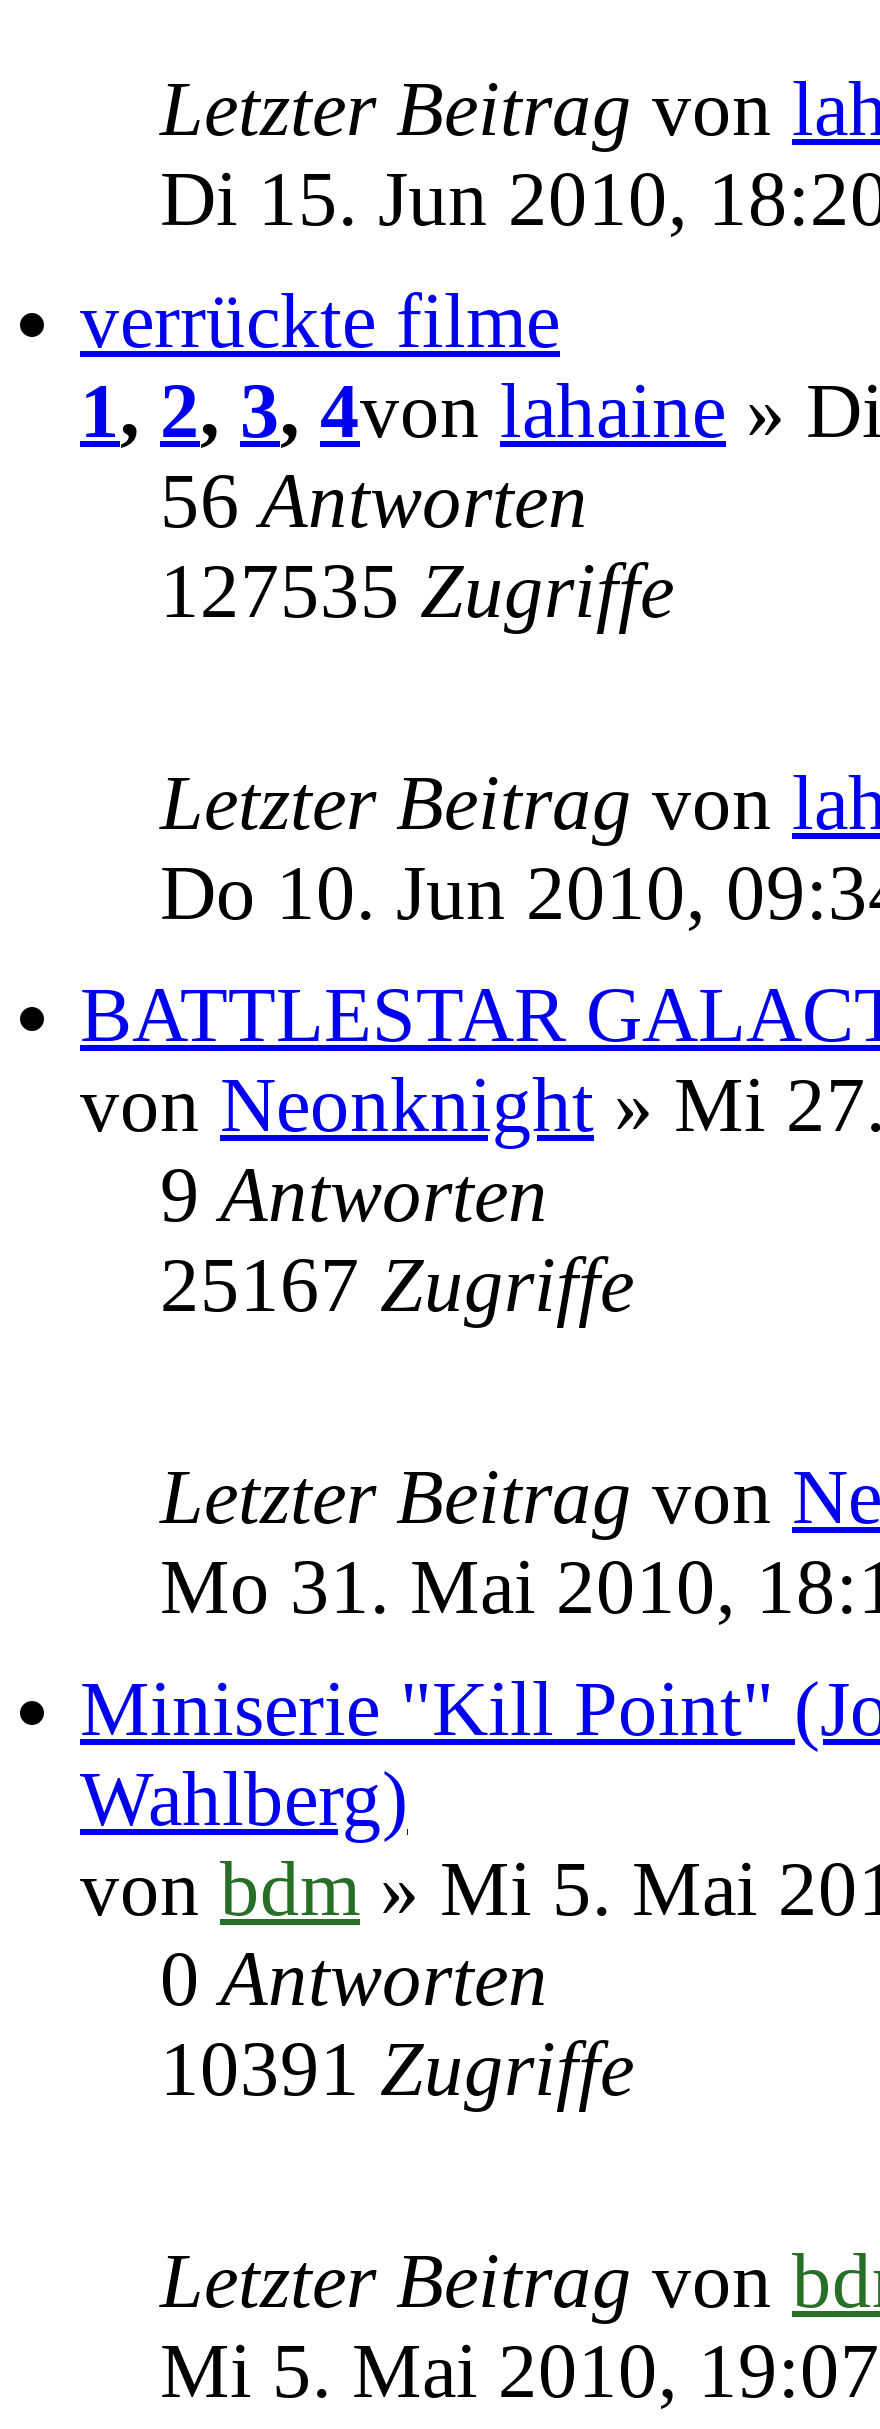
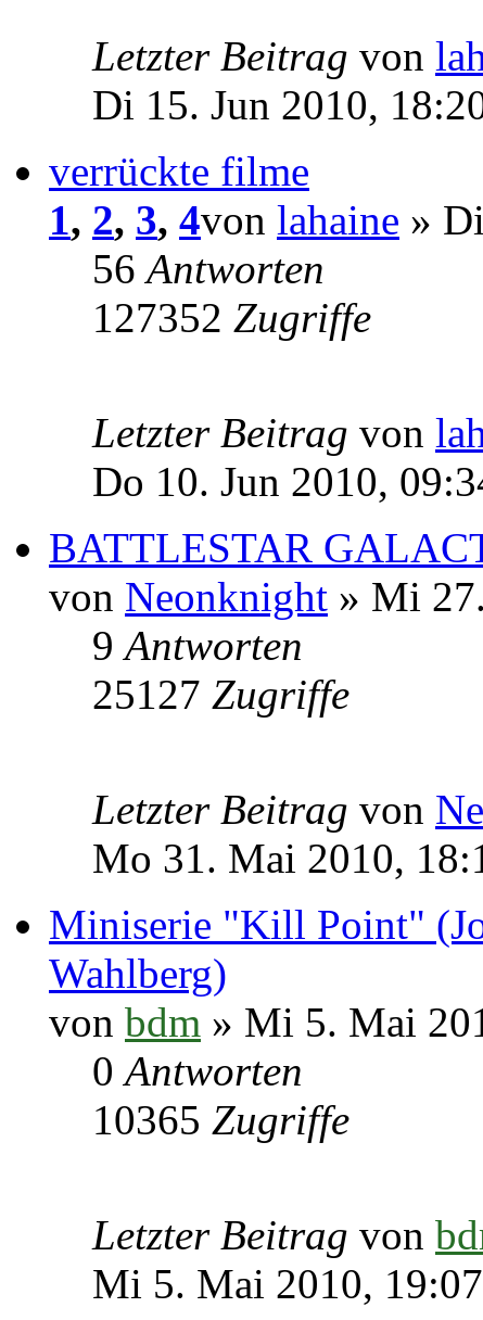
[160,547,674,633] 127535 Zugriffe -> [92,294,371,341] 127352 Zugriffe
[160,1241,634,1327] 25167 Zugriffe -> [92,671,349,718] 25127 Zugriffe
[160,2025,634,2111] 10391 Zugriffe -> [92,1096,349,1143] 10365 Zugriffe

